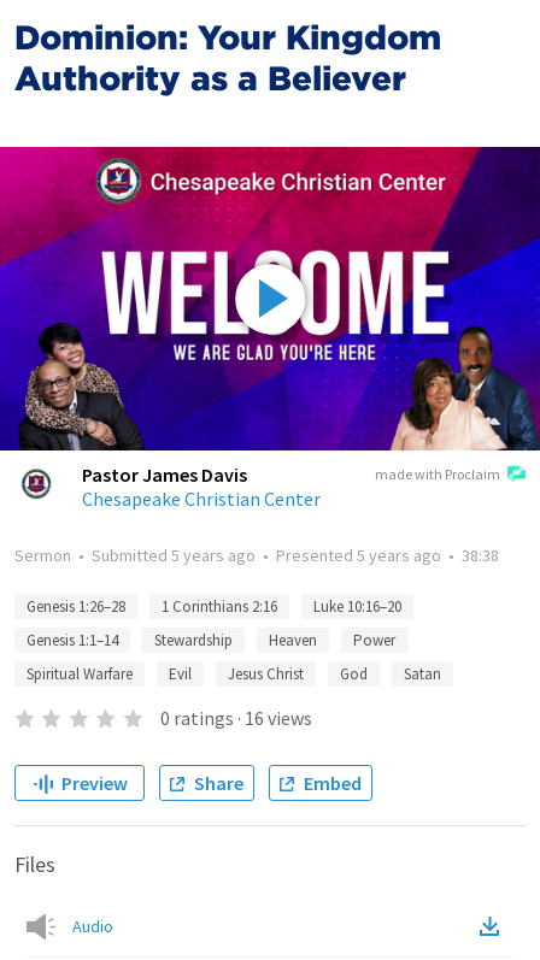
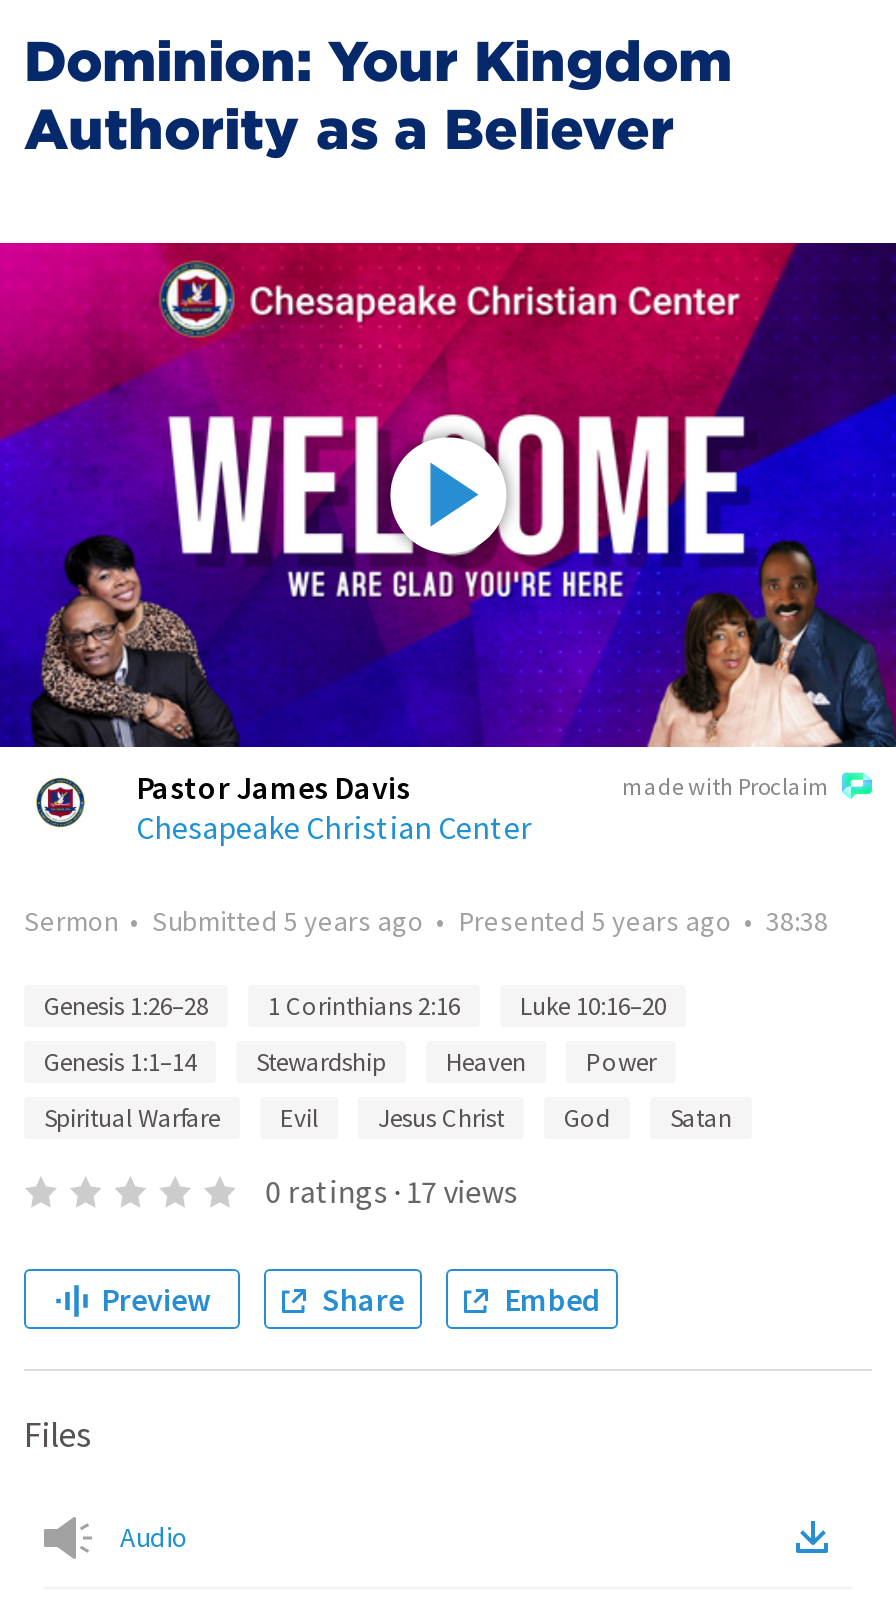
[160,706,312,730] 0 ratings · 16 views -> [265,1171,517,1211] 0 ratings · 17 views

